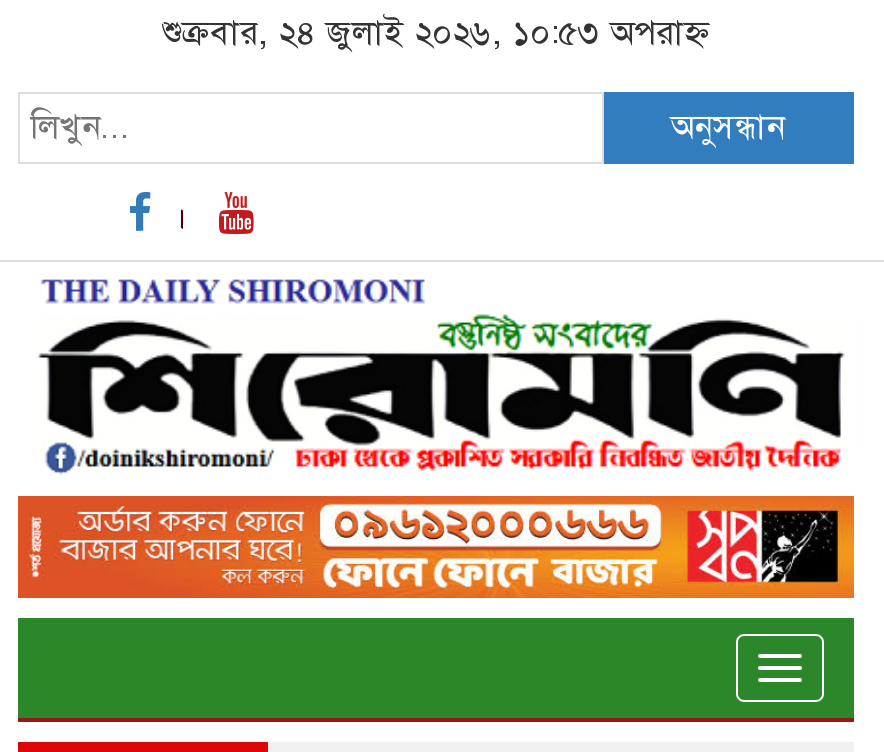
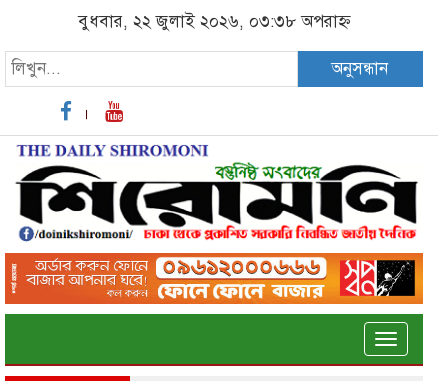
[162,12,710,54] শুক্রবার, ২৪ জুলাই ২০২৬, ১০:৫৩ অপরাহ্ন -> [77,11,350,32] বুধবার, ২২ জুলাই ২০২৬, ০৩:৩৮ অপরাহ্ন

